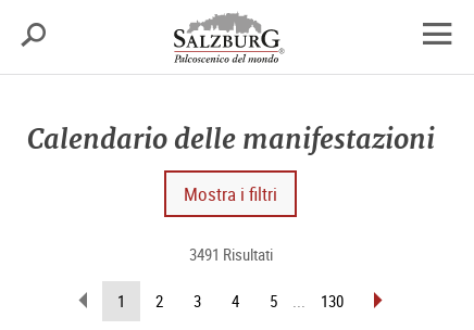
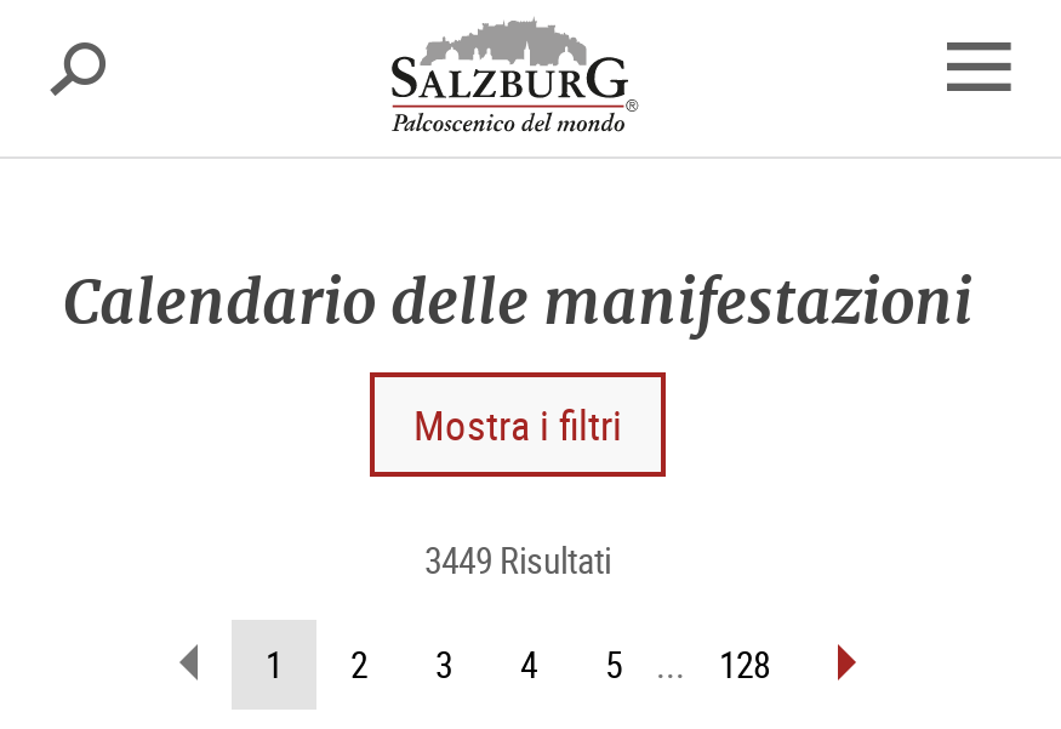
[189,243,272,265] 3491 Risultati -> [424,535,611,583] 3449 Risultati
[321,290,344,312] 130 -> [719,639,770,688] 128

